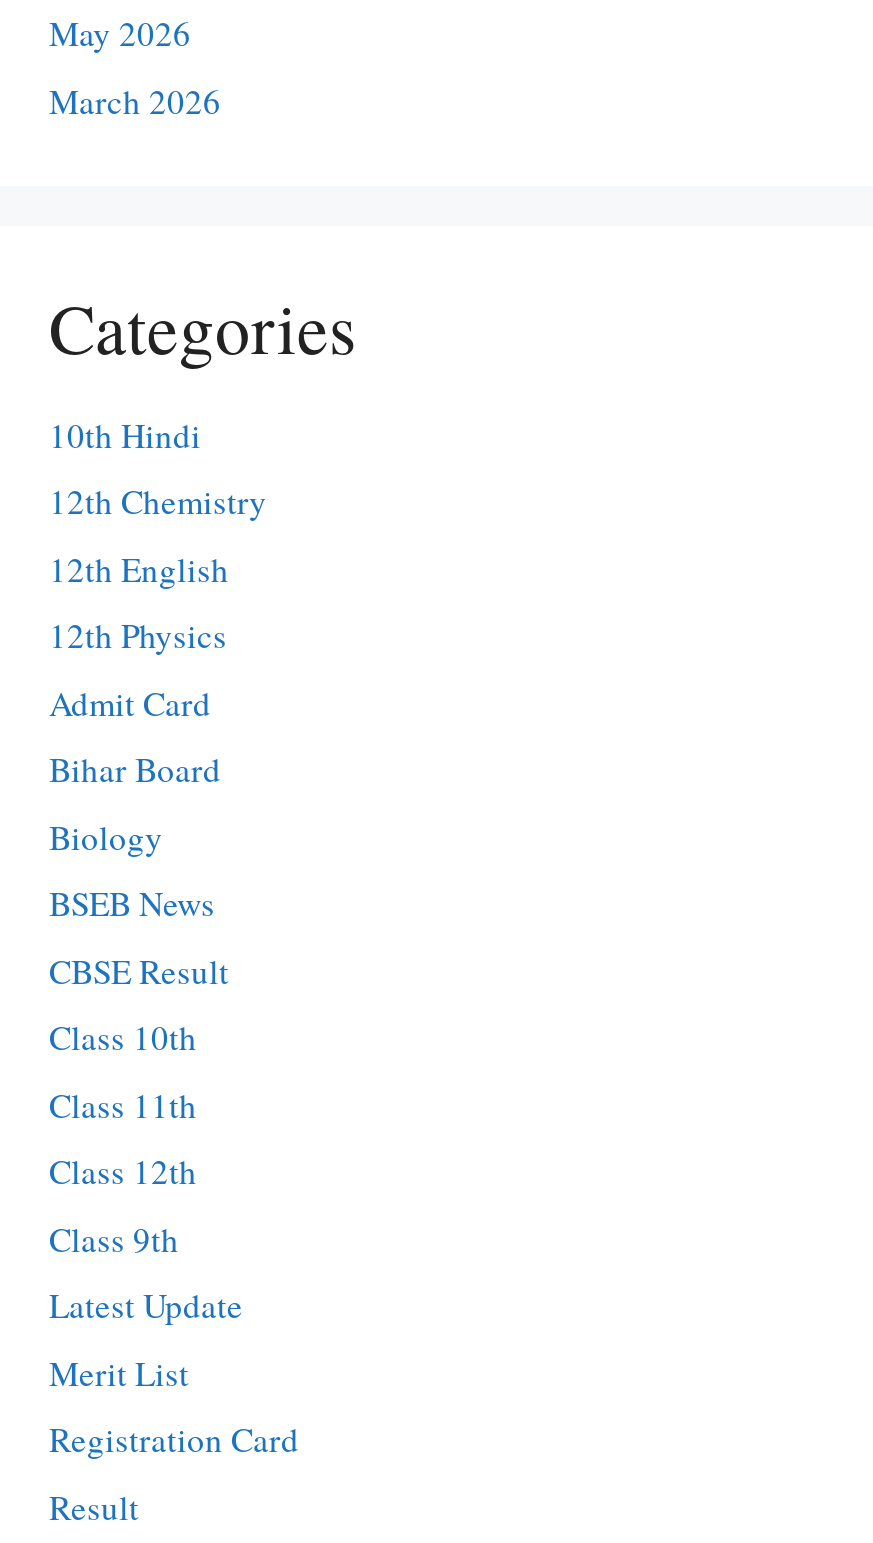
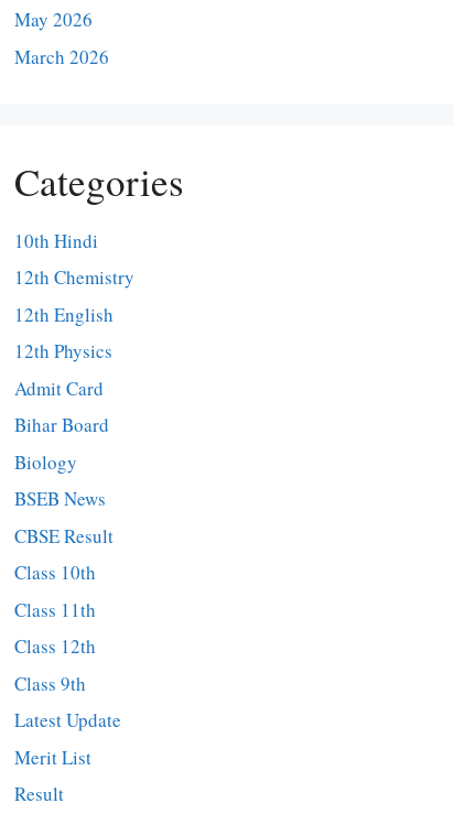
[49,1416,299,1462] Registration Card -> none

